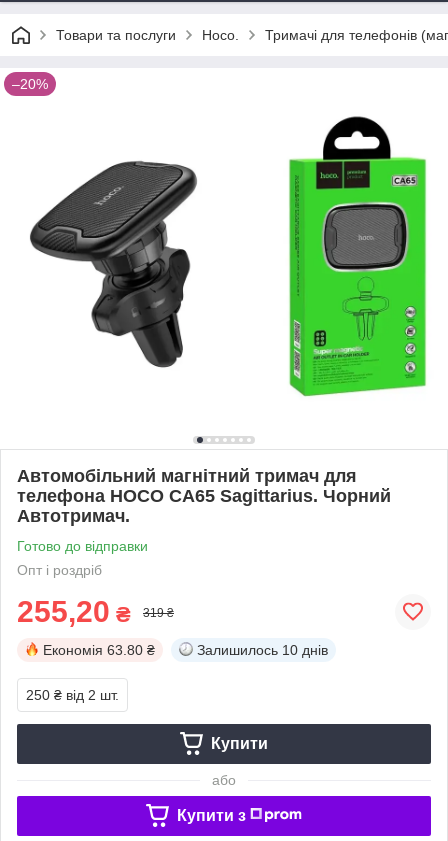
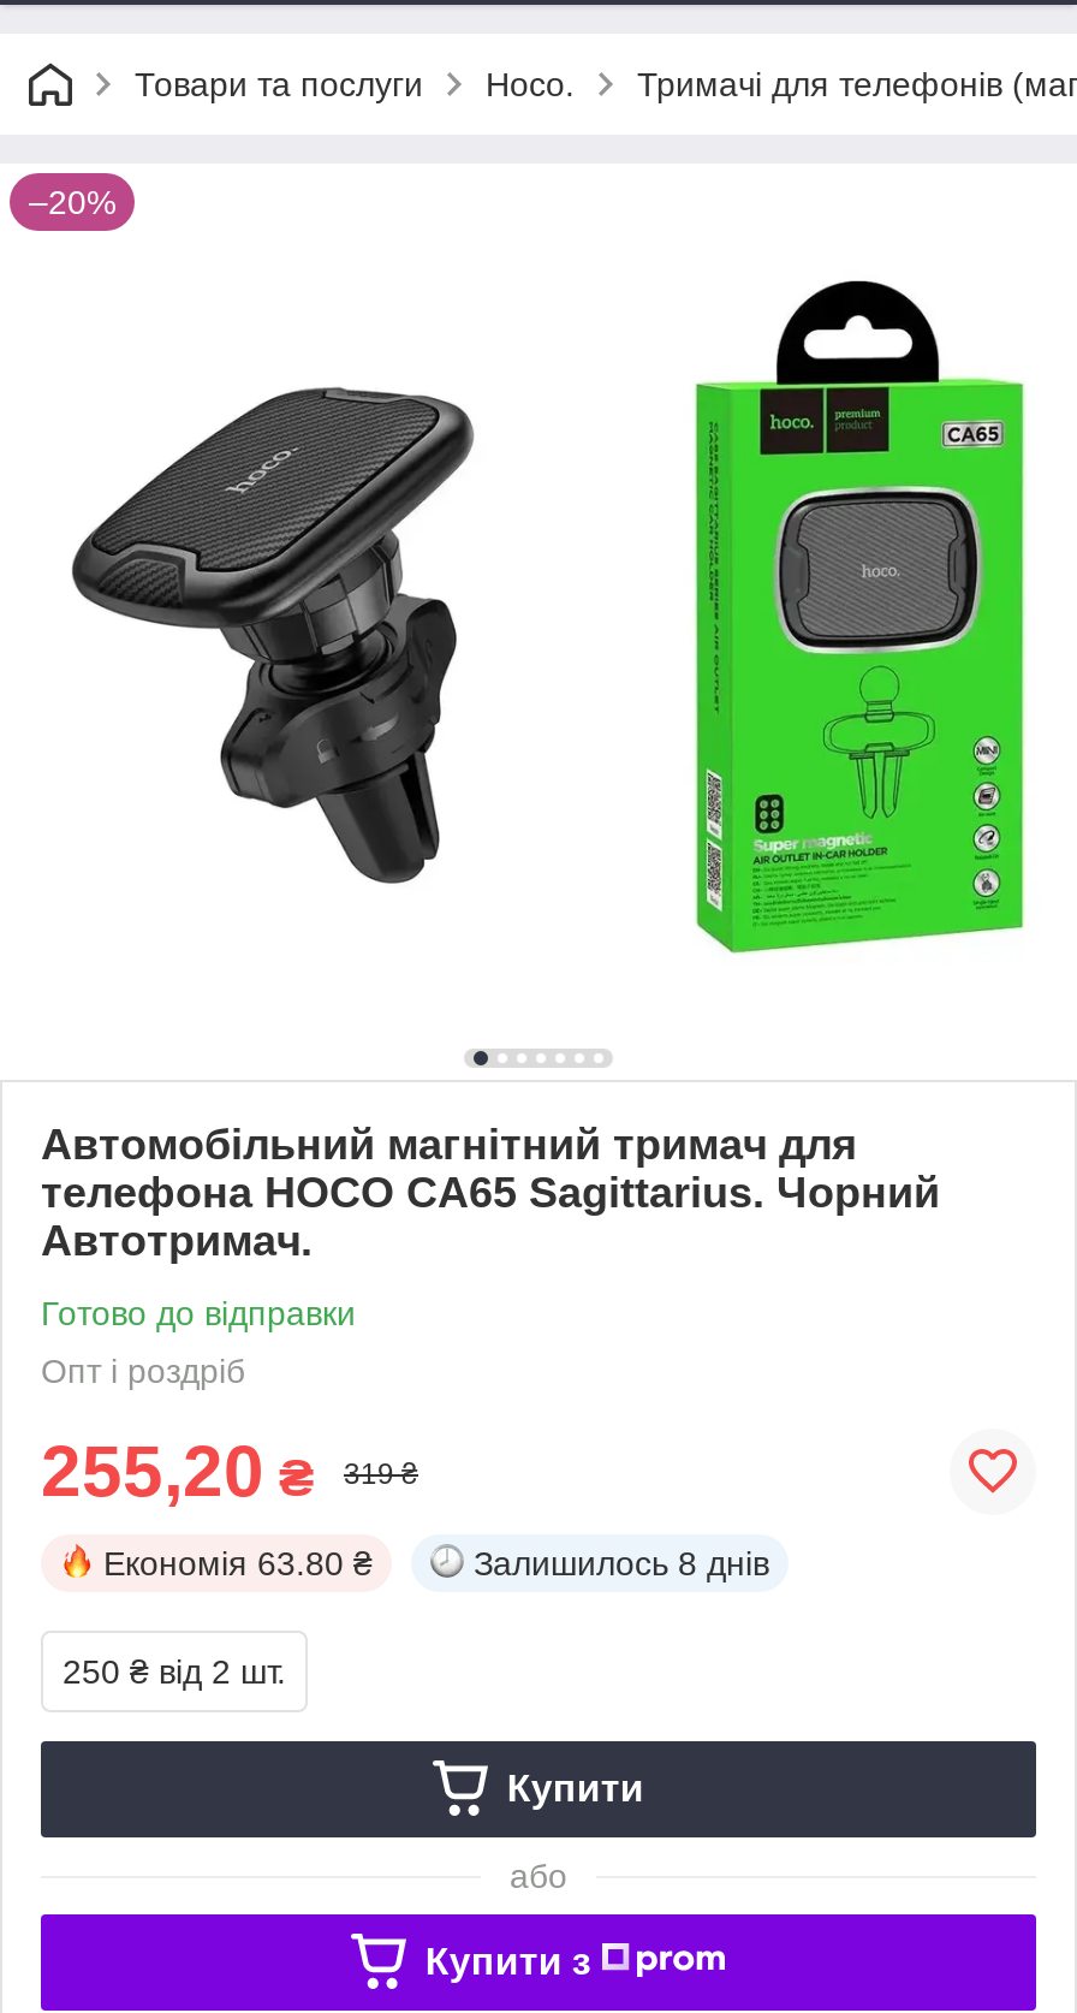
[197,642,328,658] Залишилось 10 днів -> [474,1544,769,1582] Залишилось 8 днів

